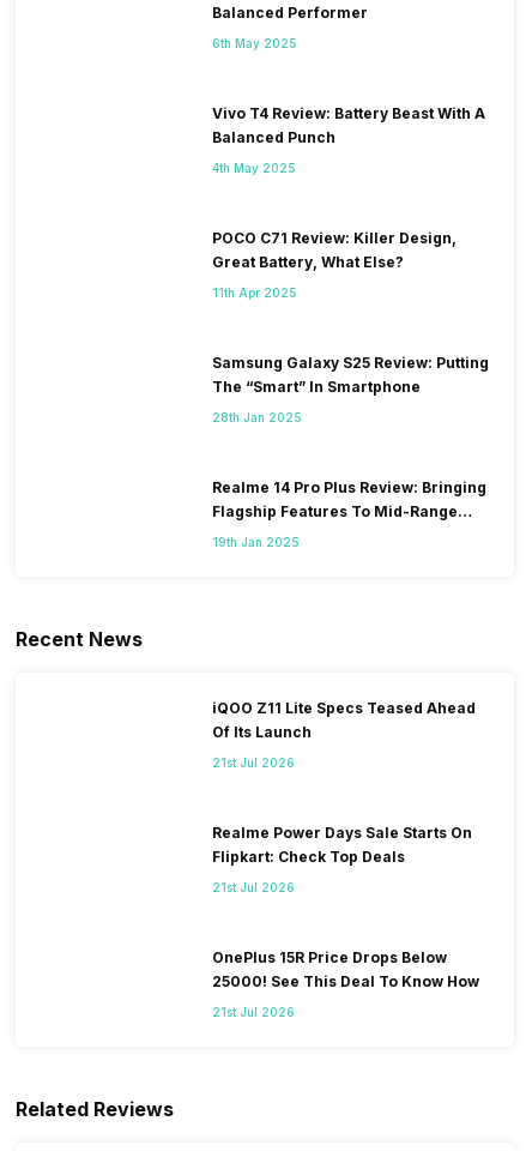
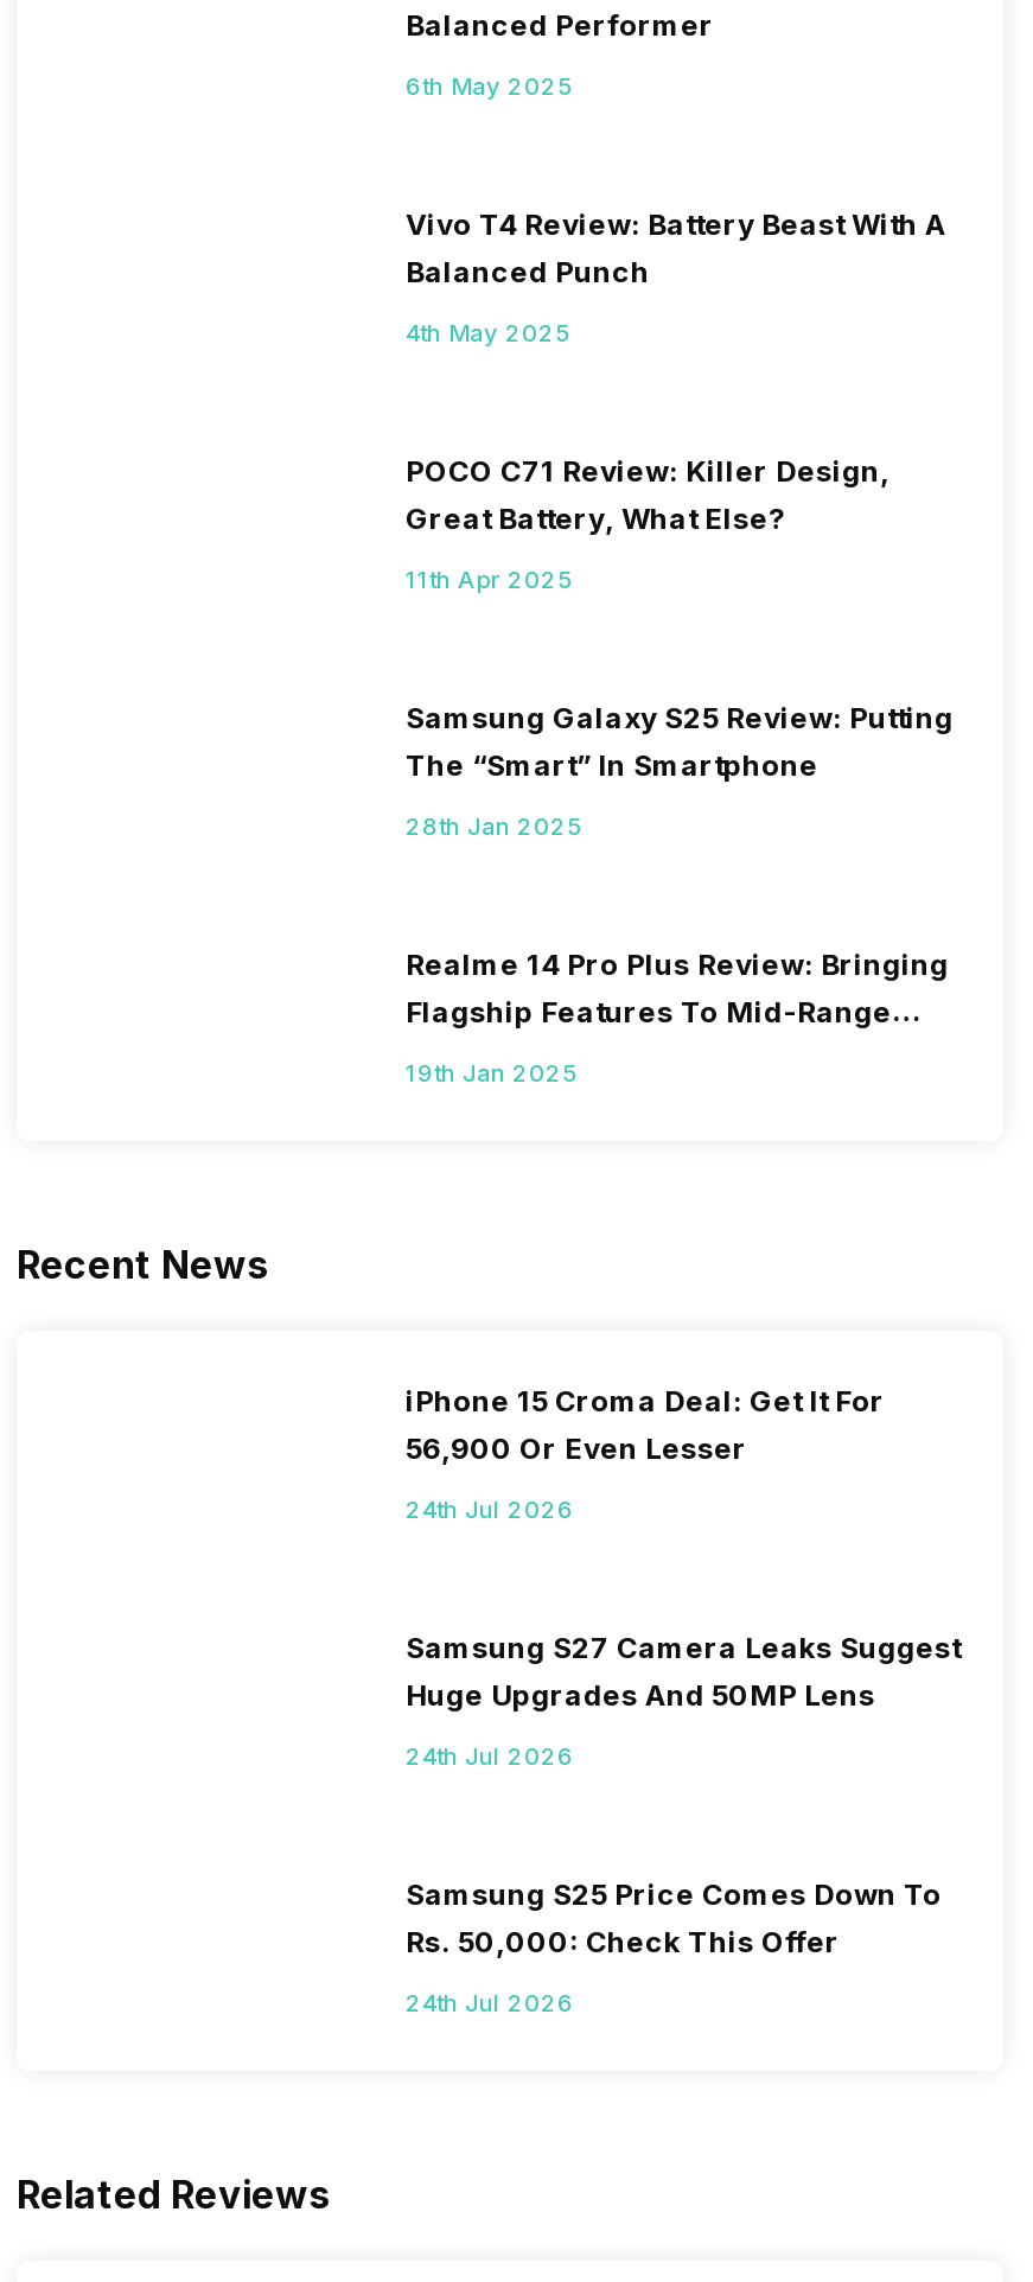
[212,699,476,740] iQOO Z11 Lite Specs Teased Ahead | Of Its Launch -> [406,1382,885,1465] iPhone 15 Croma Deal: Get It For | 56,900 Or Even Lesser
[212,755,295,769] 21st Jul 2026 -> [406,1494,574,1522] 24th Jul 2026
[212,823,472,865] Realme Power Days Sale Starts On | Flipkart: Check Top Deals -> [406,1629,961,1712] Samsung S27 Camera Leaks Suggest | Huge Upgrades And 50MP Lens
[212,880,295,894] 21st Jul 2026 -> [406,1740,574,1769] 24th Jul 2026
[212,948,479,990] OnePlus 15R Price Drops Below | 25000! See This Deal To Know How -> [406,1875,942,1958] Samsung S25 Price Comes Down To | Rs. 50,000: Check This Offer
[212,1004,295,1019] 21st Jul 2026 -> [406,1987,574,2015] 24th Jul 2026

